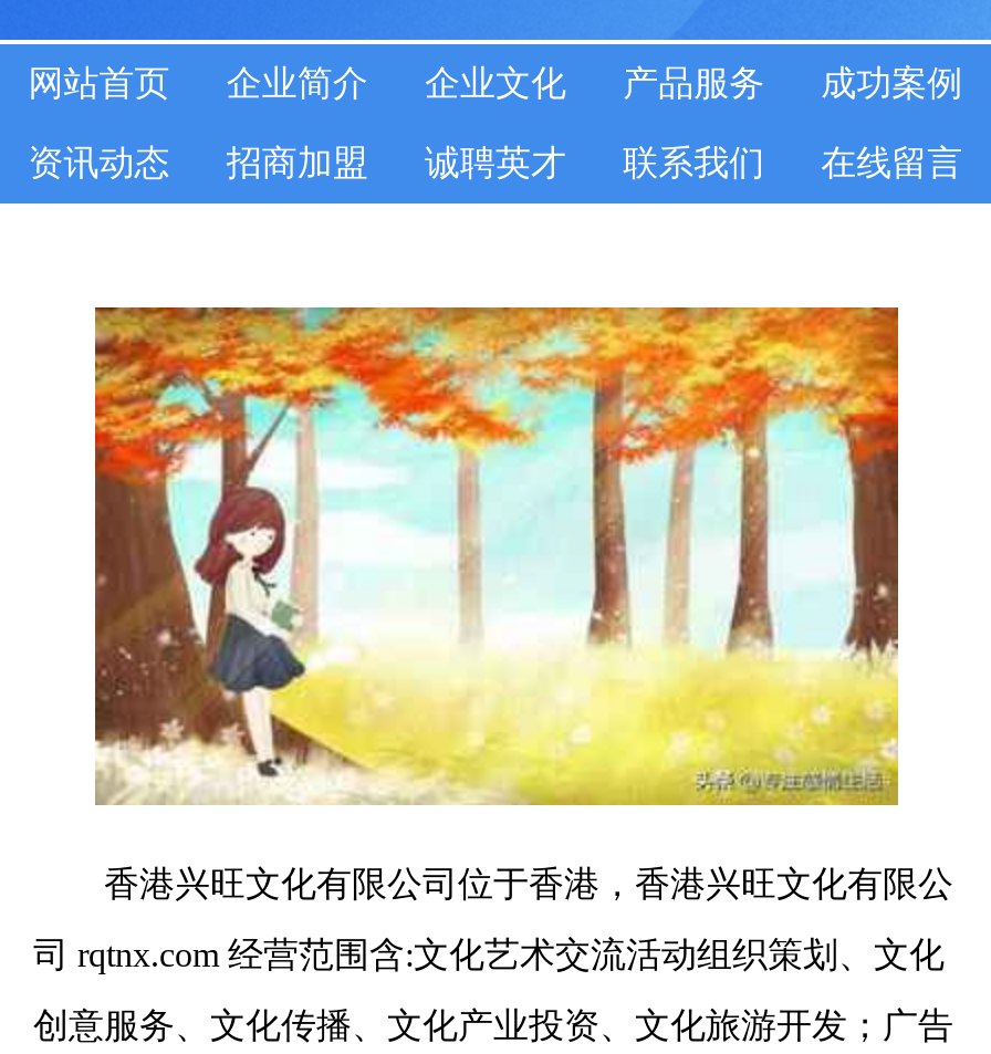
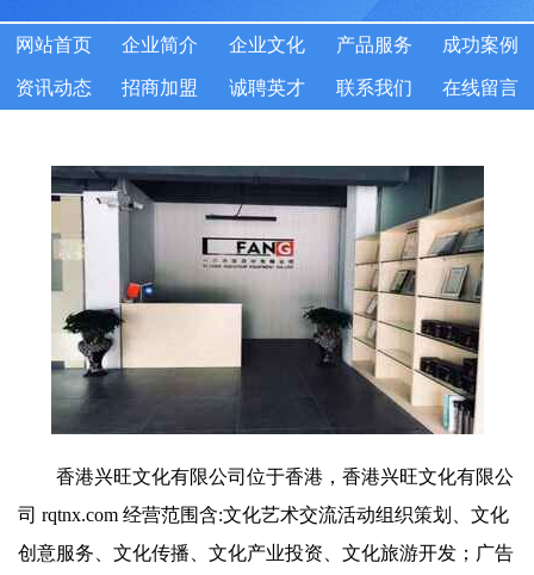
[93,305,900,807] [image] -> [50,165,485,435] [image]

